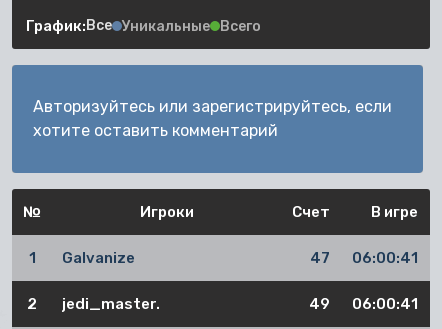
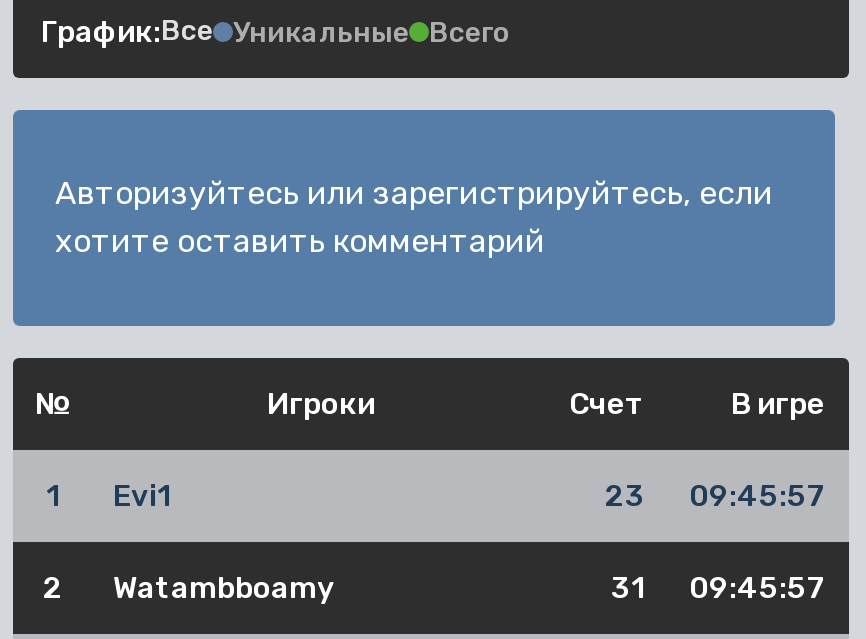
[62,249,418,267] Galvanize | 47 | 06:00:41 -> [113,478,825,514] Evi1 | 23 | 09:45:57
[62,295,418,313] jedi_master. | 49 | 06:00:41 -> [113,570,825,606] Watambboamy | 31 | 09:45:57

